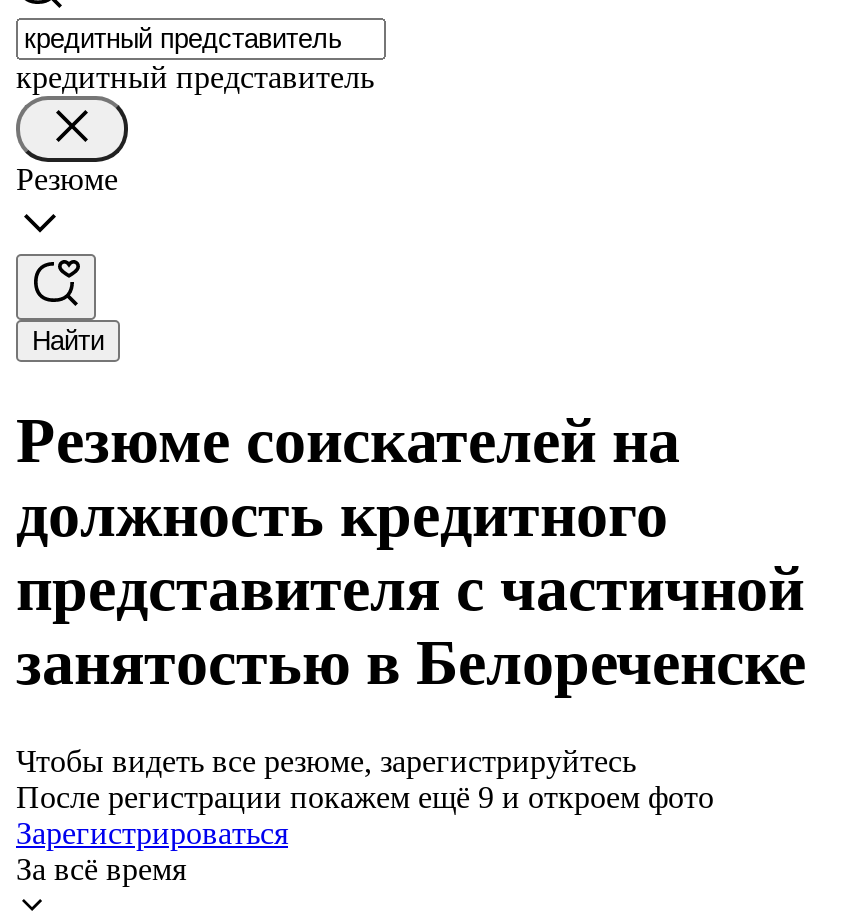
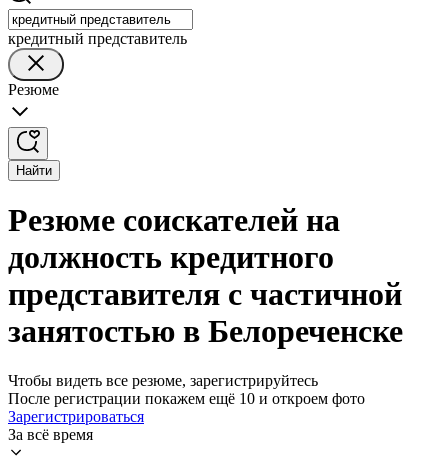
[16,780,714,814] После регистрации покажем ещё 9 и откроем фото -> [8,390,365,407] После регистрации покажем ещё 10 и откроем фото

